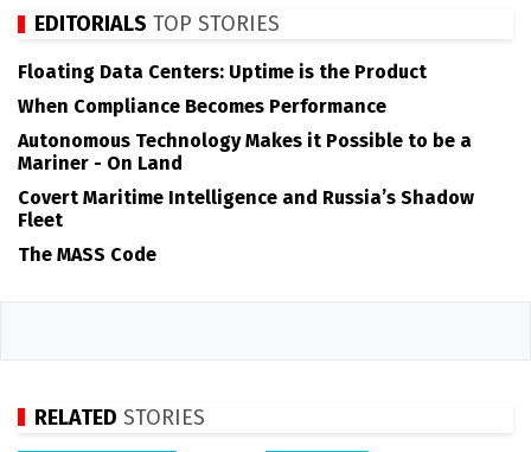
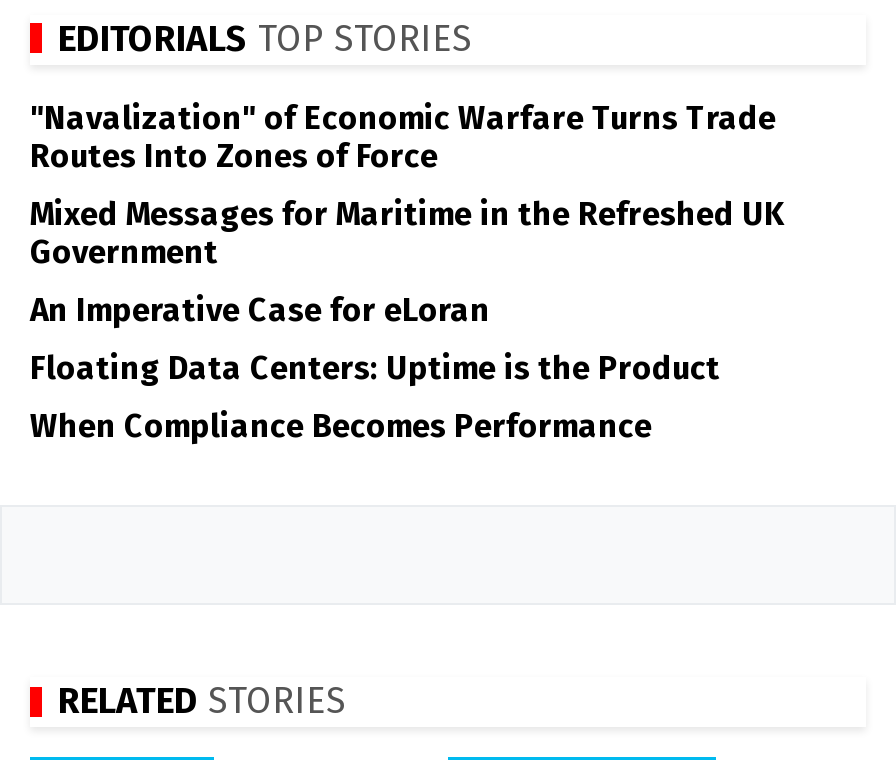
none -> [30,100,784,330] "Navalization" of Economic Warfare Turns Trade | Routes Into Zones of Force | Mixed Messages for Maritime in the Refreshed UK | Government | An Imperative Case for eLoran
moved [18,60,427,117] -> [30,350,720,446]: Floating Data Centers: Uptime is the Product | When Compliance Becomes Performance
[18,129,474,266] Autonomous Technology Makes it Possible to be a | Mariner - On Land | Covert Maritime Intelligence and Russia’s Shadow | Fleet | The MASS Code -> none

